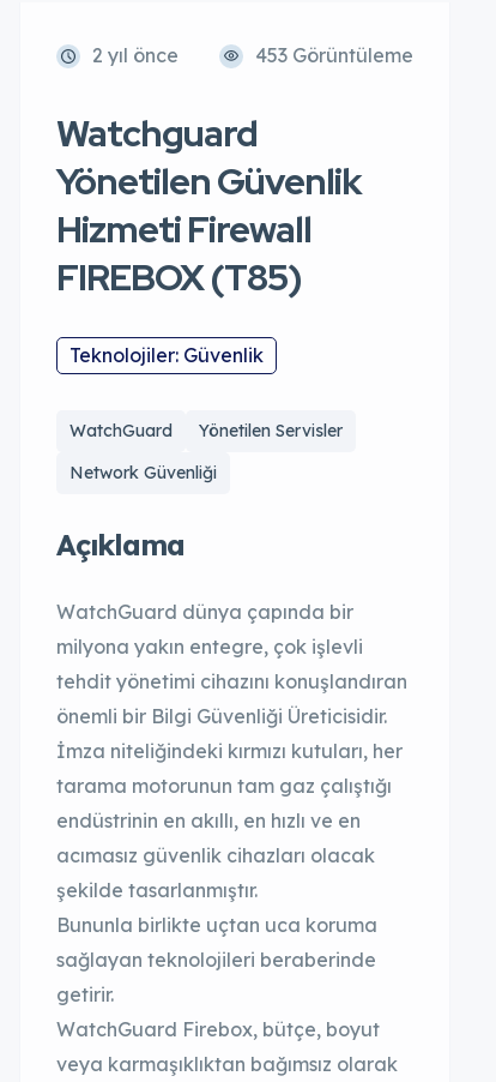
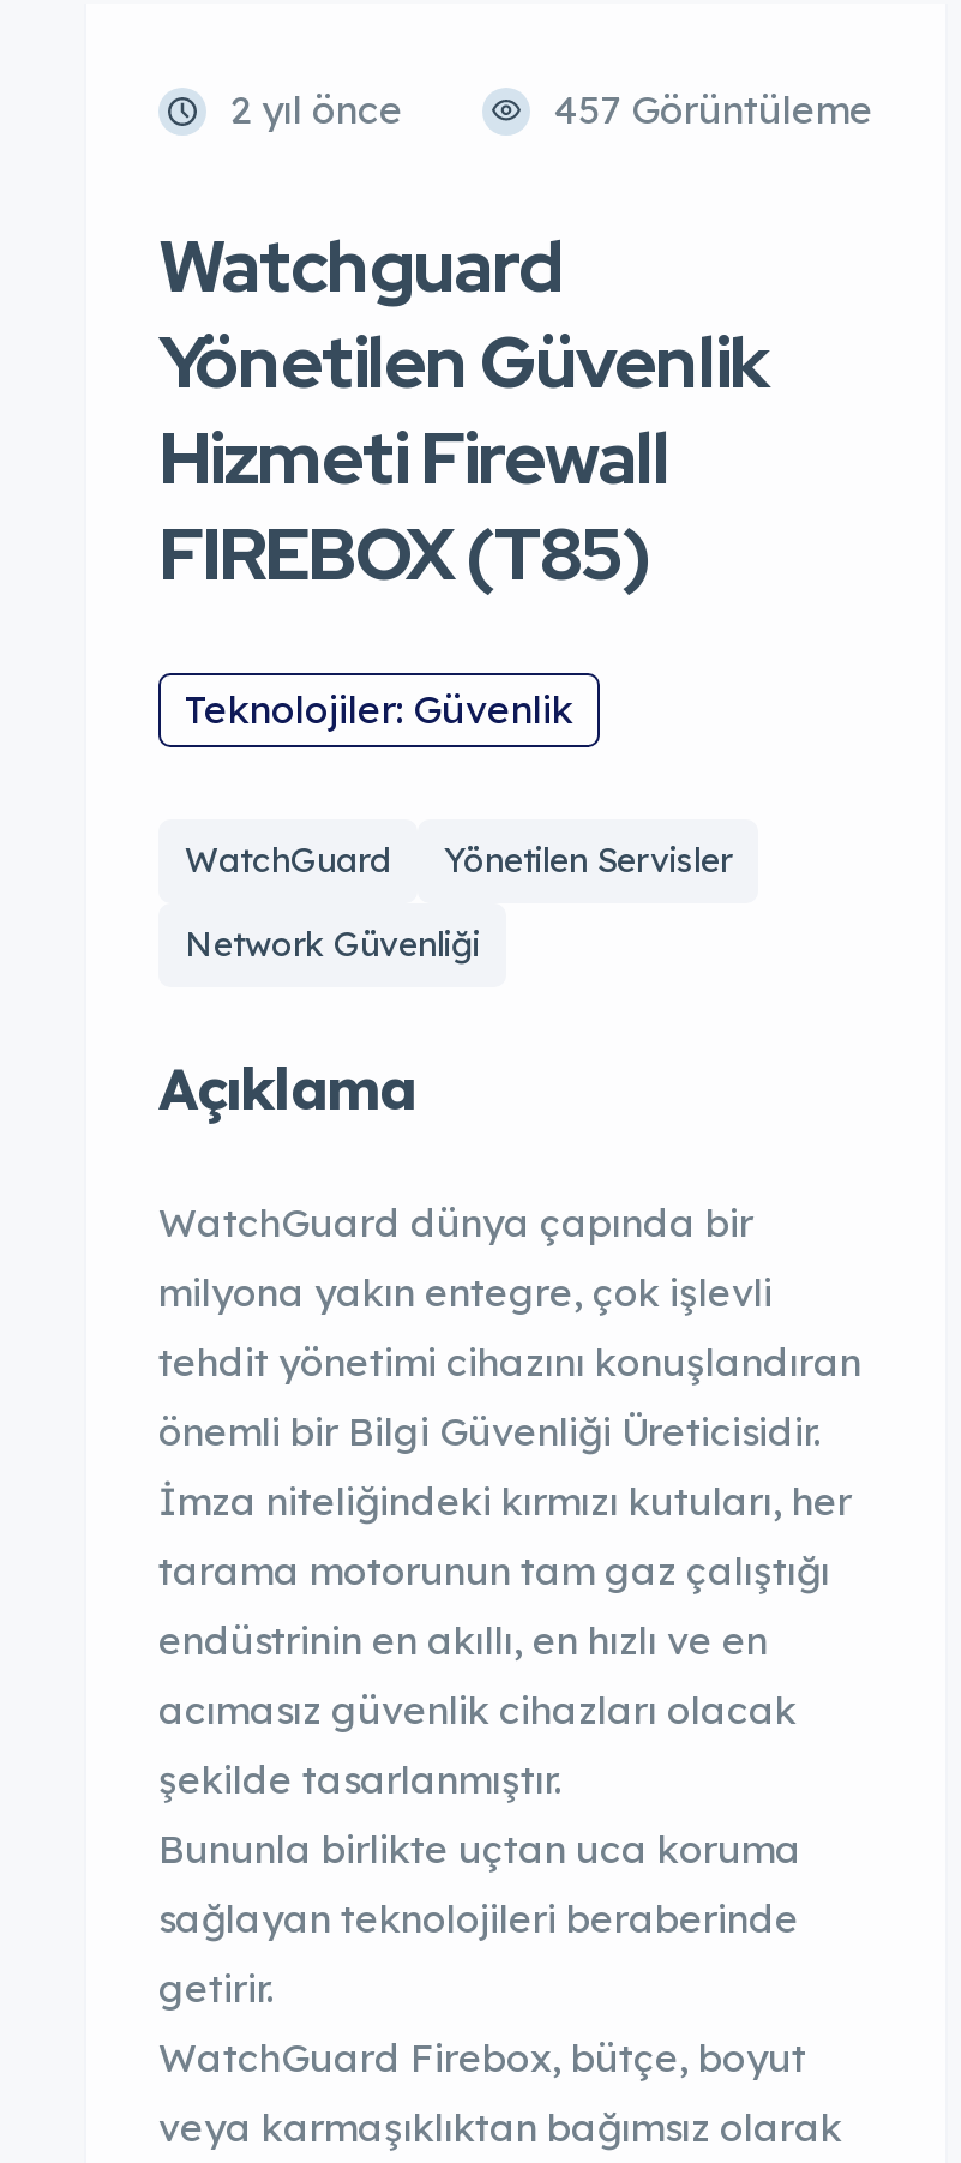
[255,43,413,67] 453 Görüntüleme -> [554,85,873,133] 457 Görüntüleme

